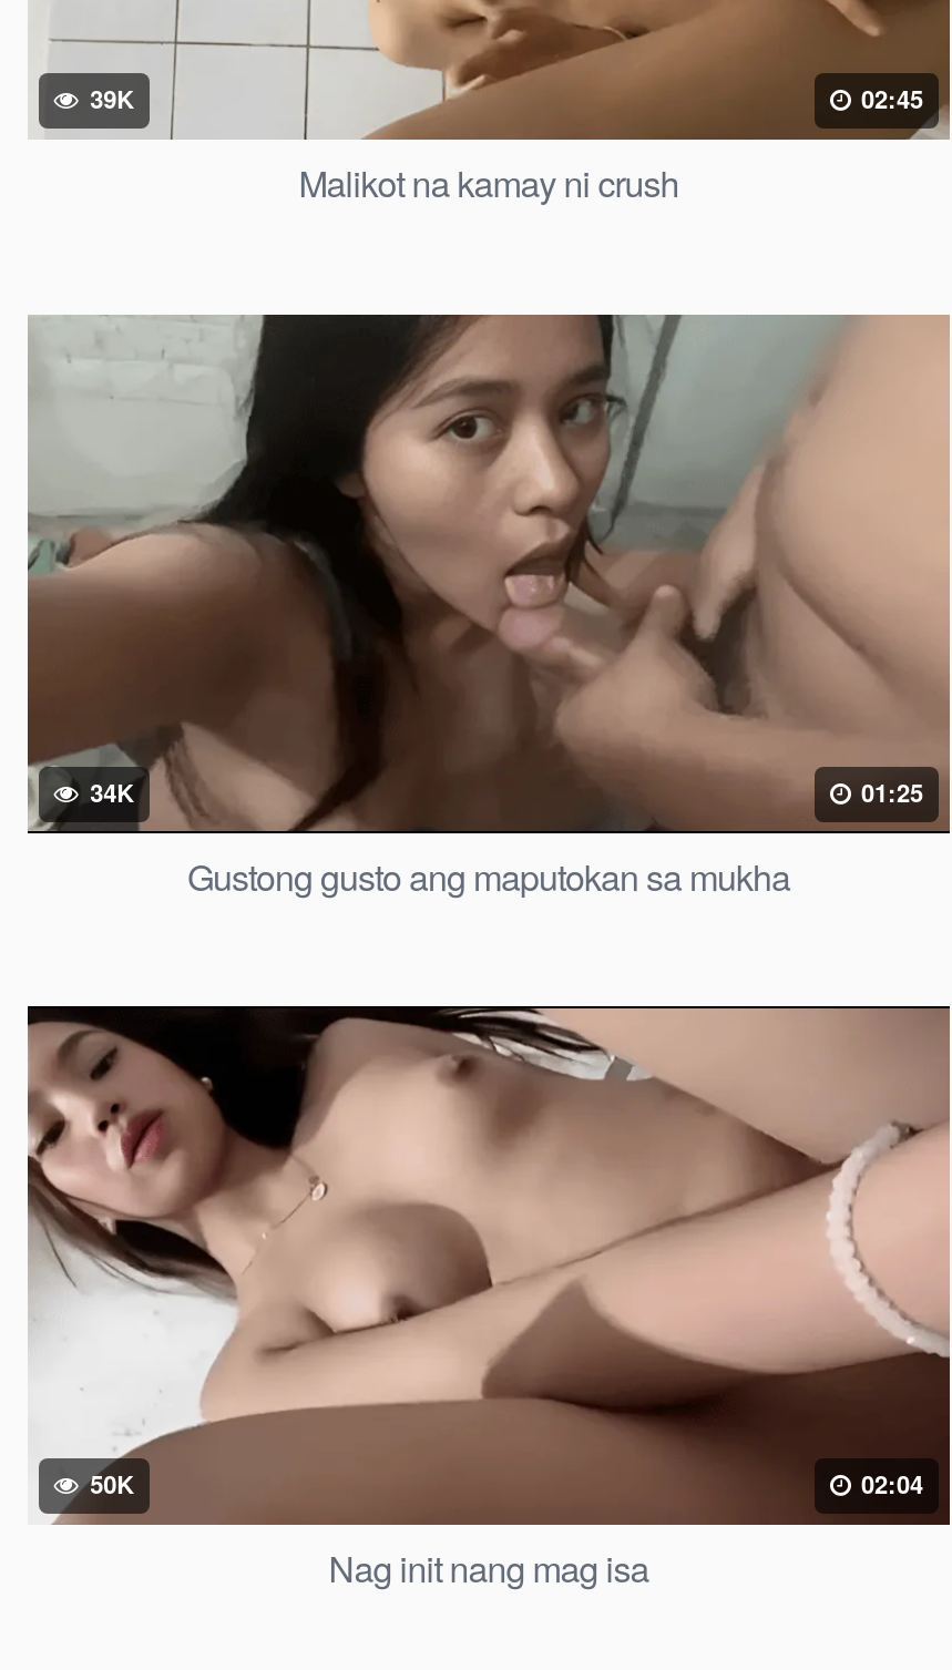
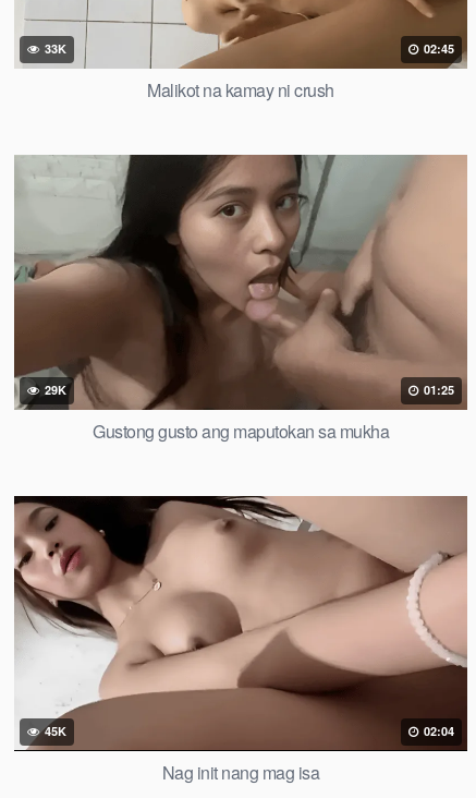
[83,82,134,115] 39K -> [42,40,67,57] 33K
[83,775,134,809] 34K -> [42,381,67,398] 29K
[83,1468,134,1502] 50K -> [42,722,67,739] 45K

